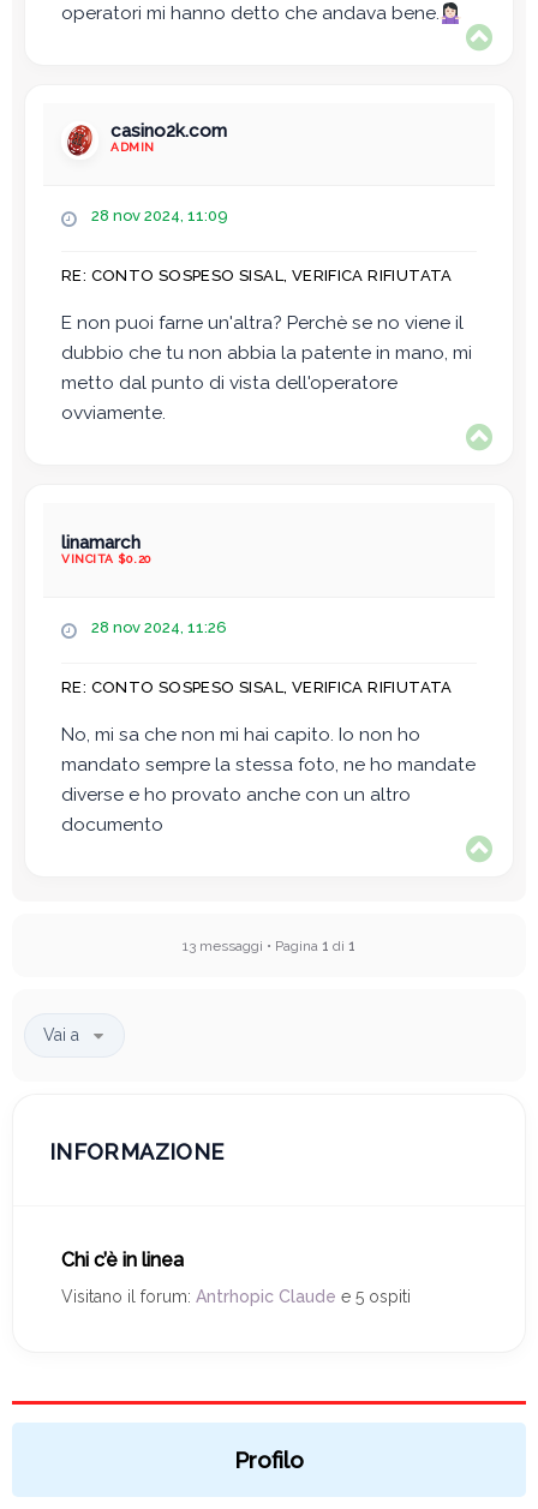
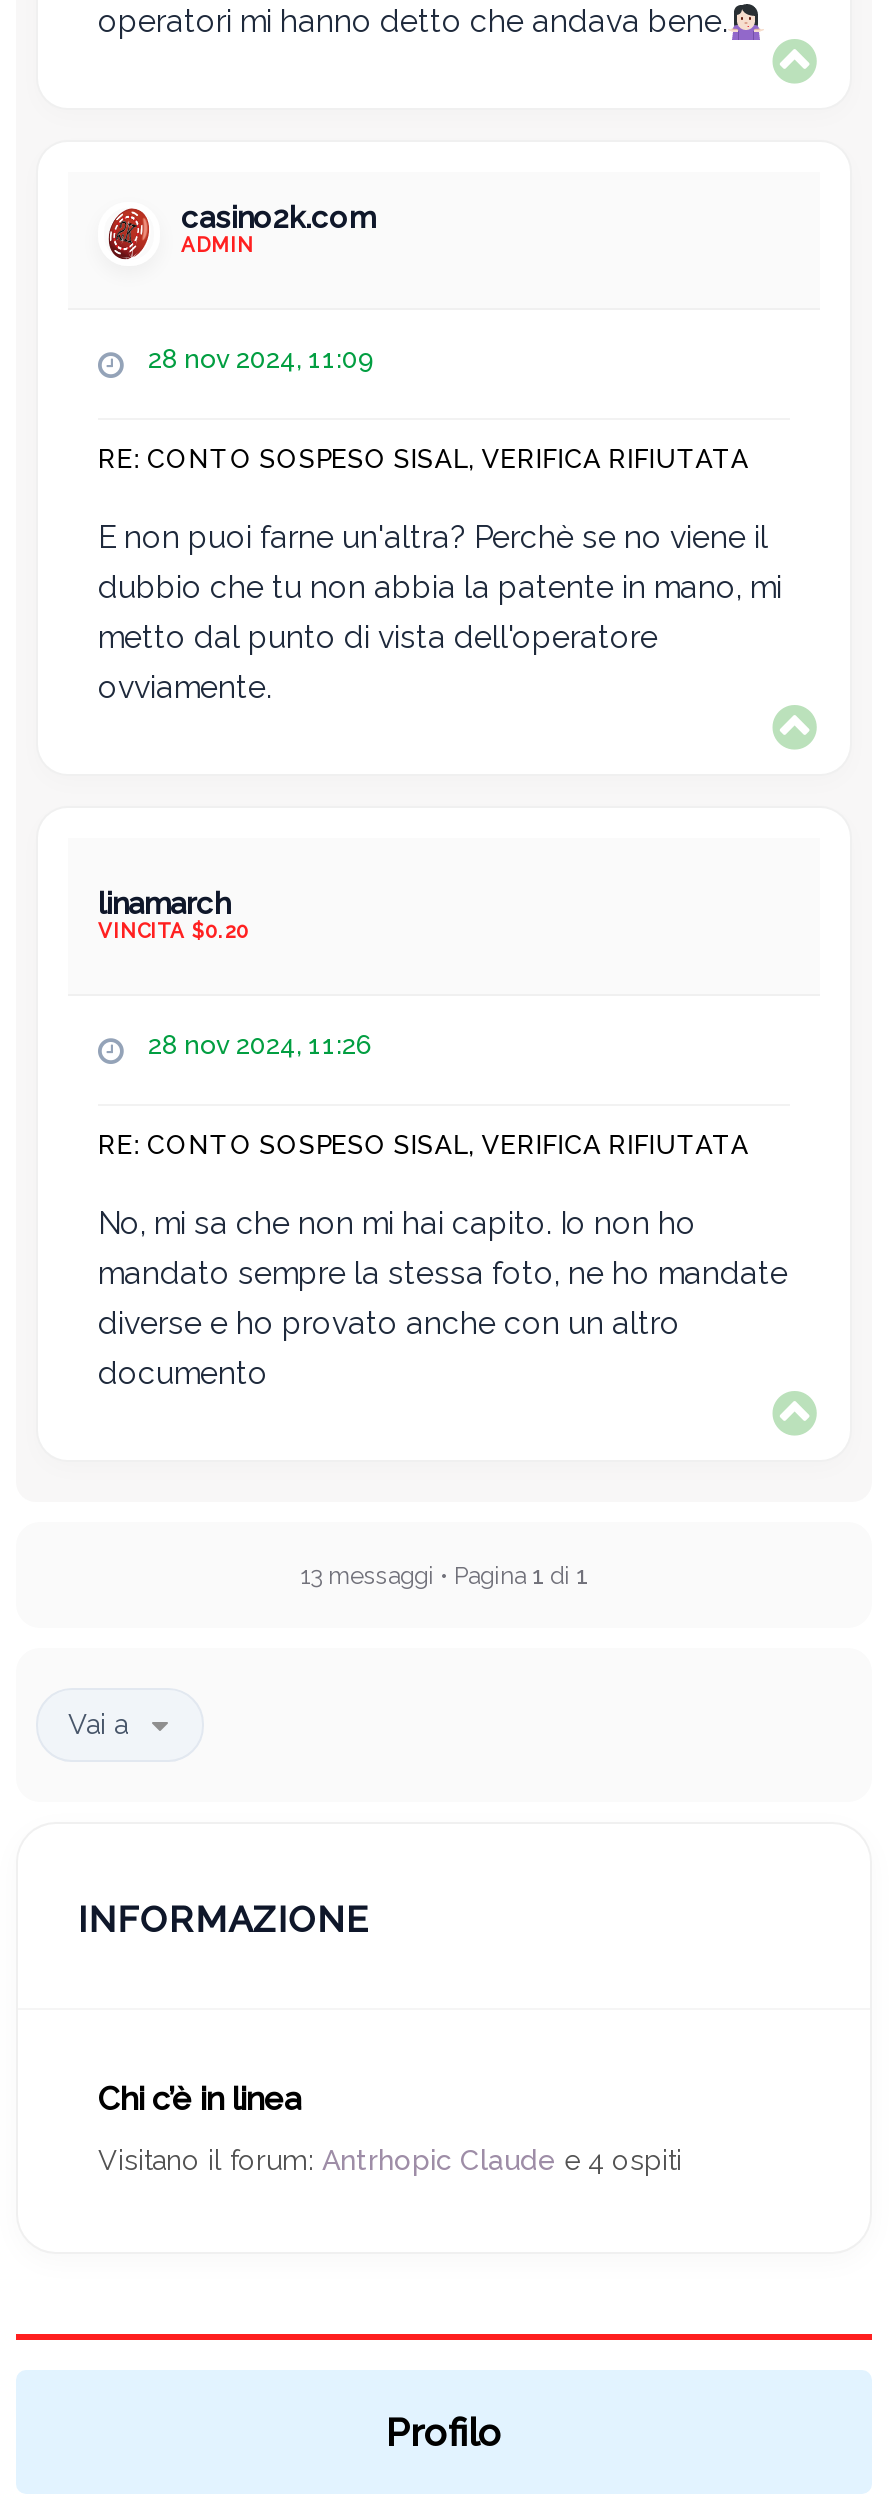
[61,1287,411,1307] Visitano il forum: Antrhopic Claude e 5 ospiti -> [98,2145,682,2177] Visitano il forum: Antrhopic Claude e 4 ospiti

